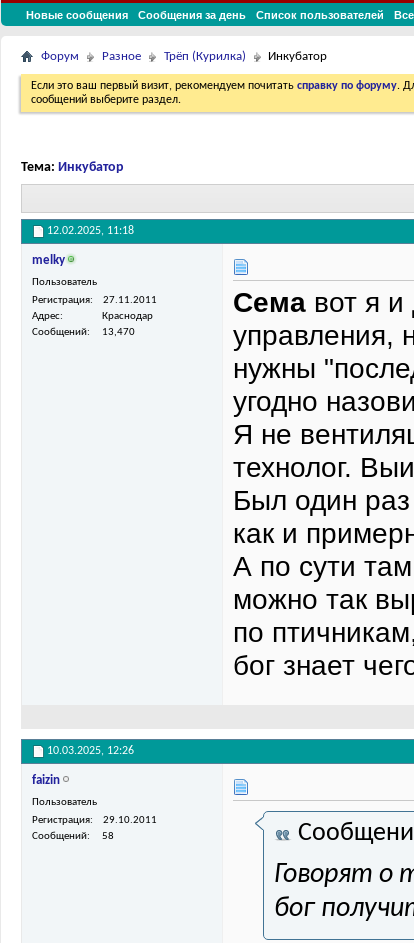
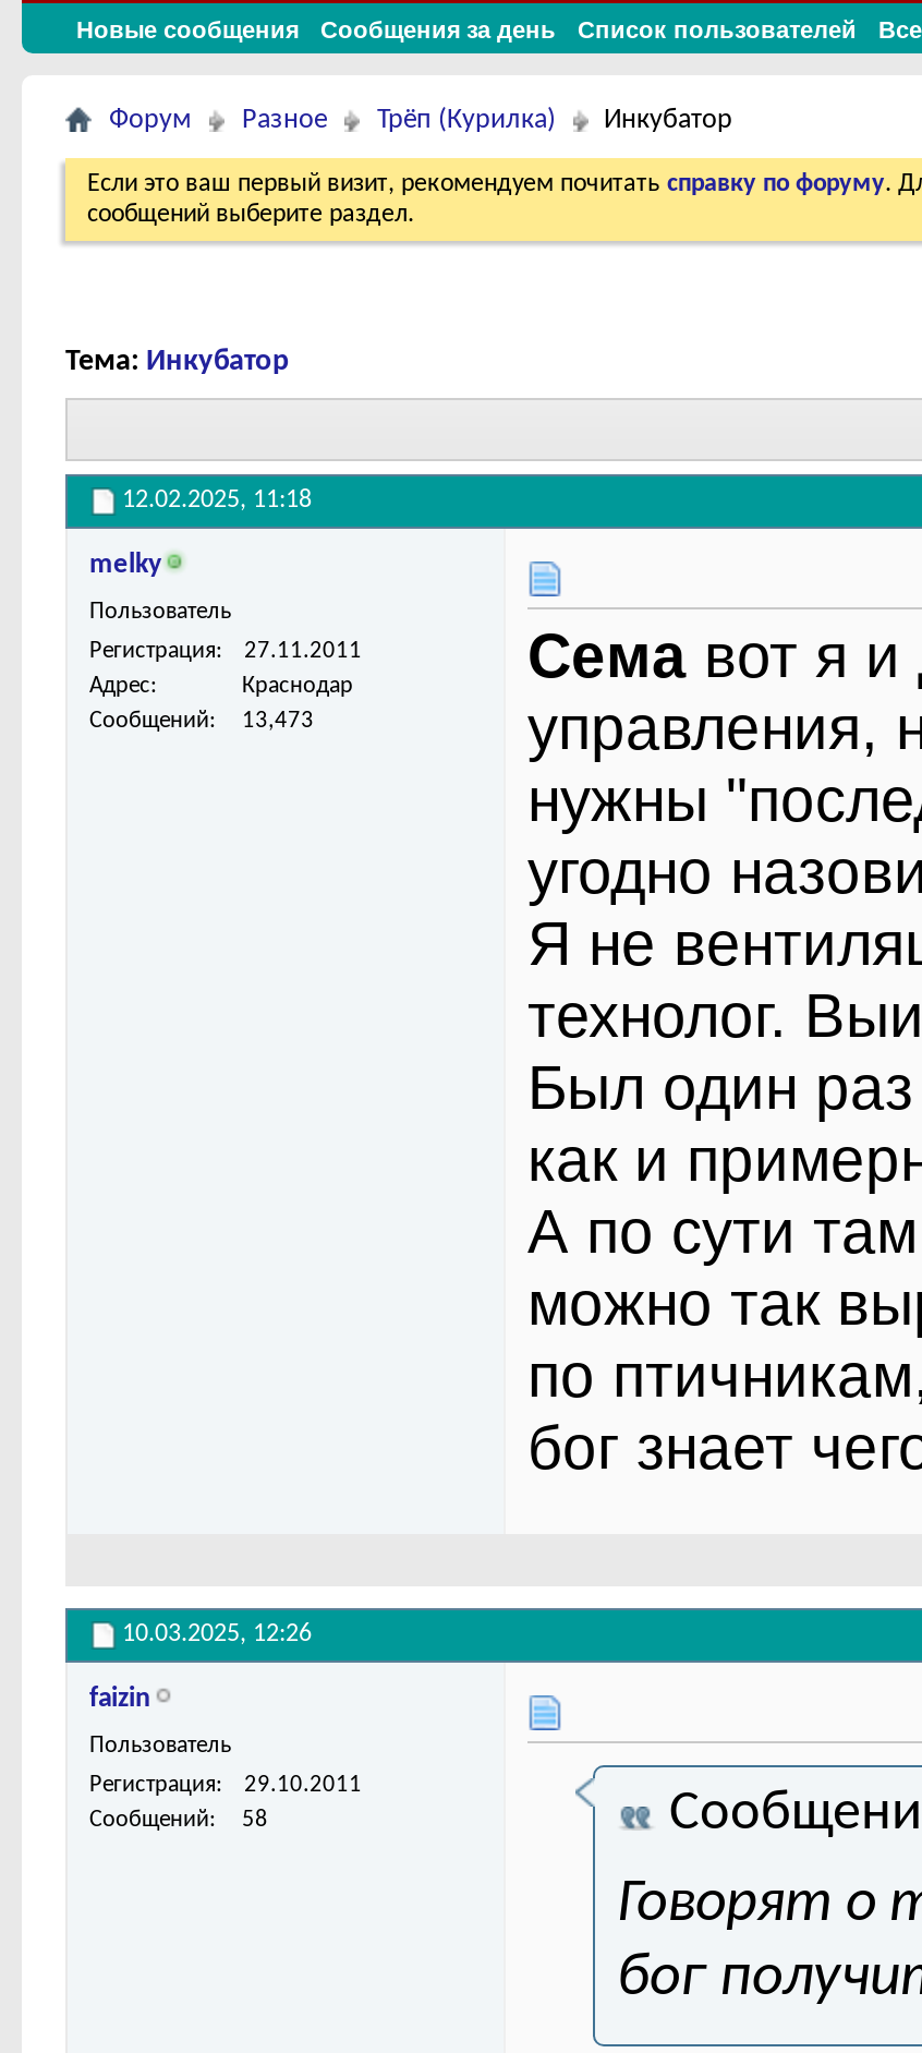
[32,327,135,338] Сообщений 13,470 -> [89,711,314,735] Сообщений 13,473

